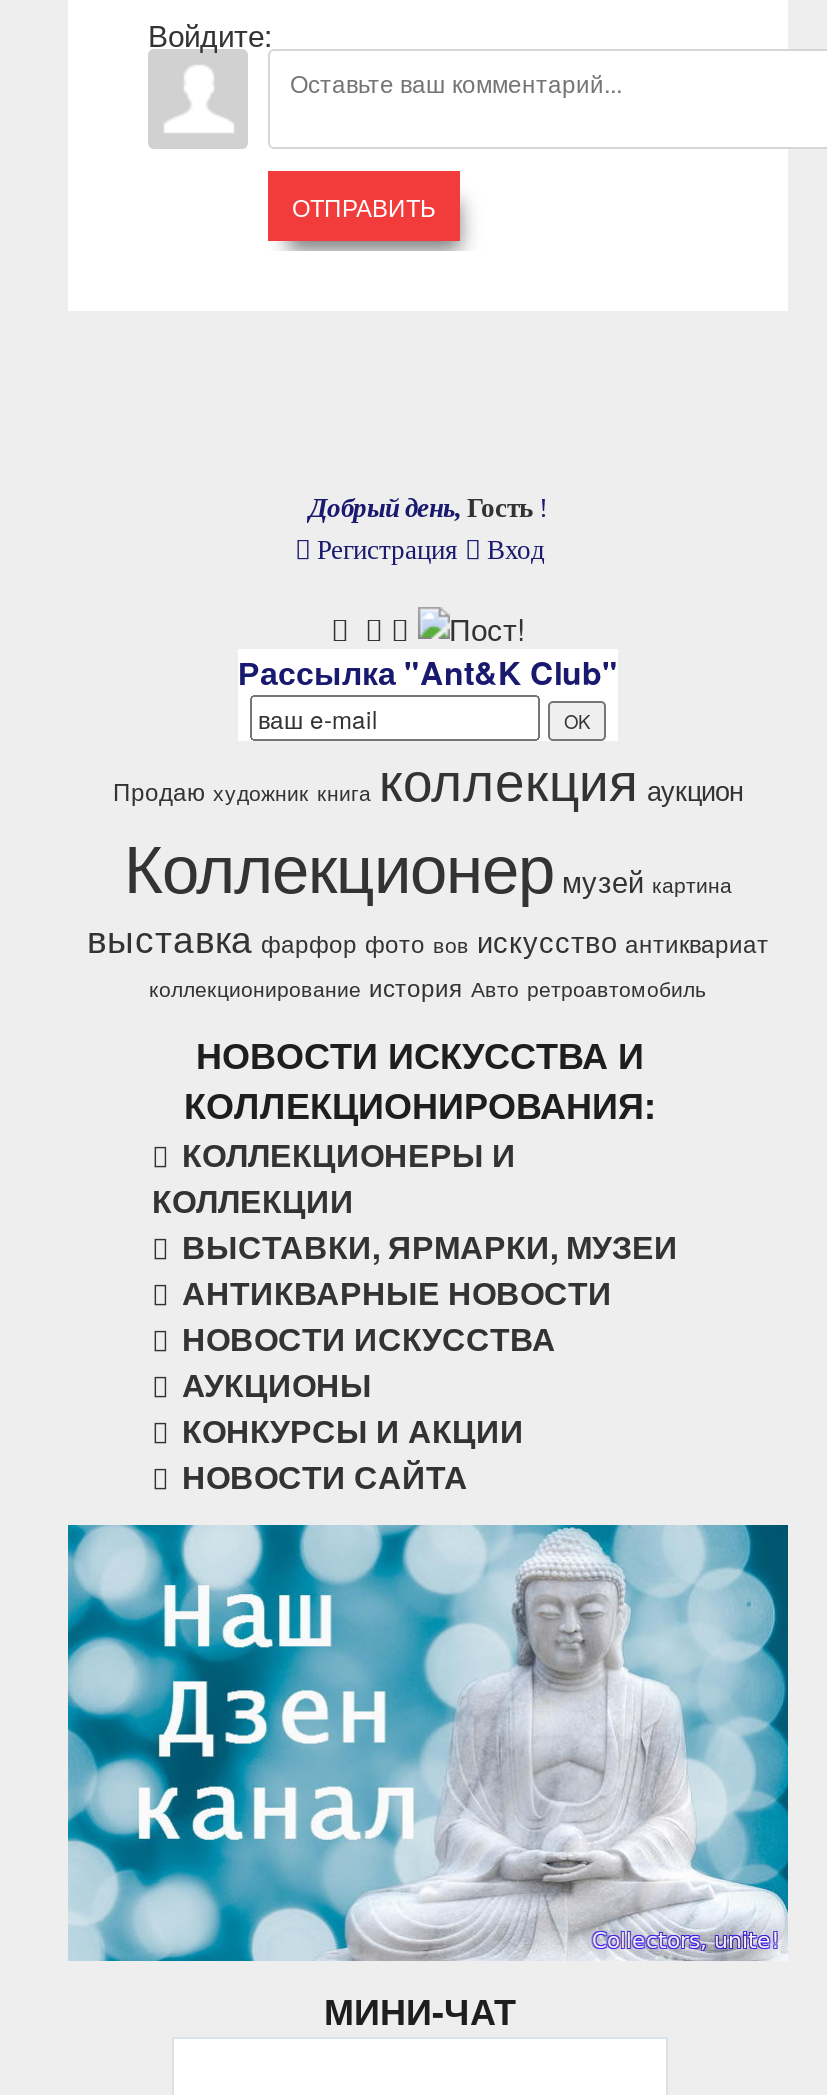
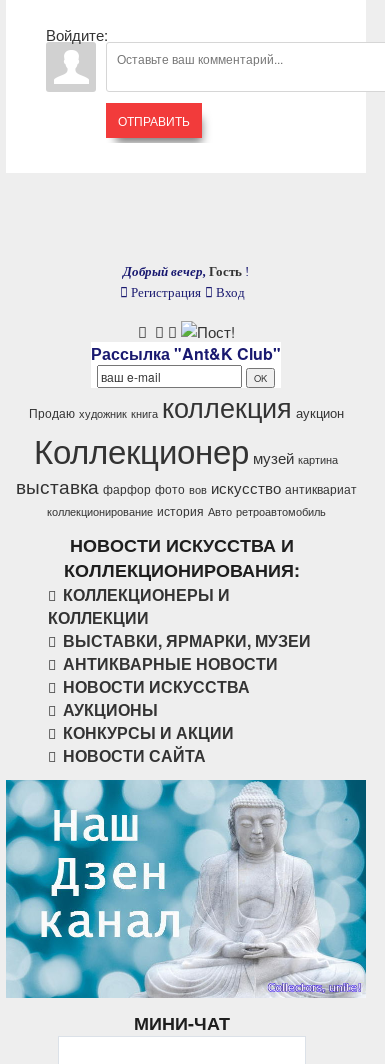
[309,493,547,523] Добрый день, Гость ! -> [123,264,249,279] Добрый вечер, Гость !

